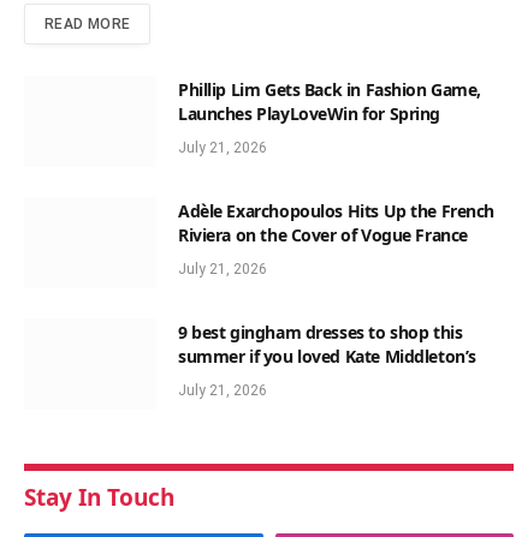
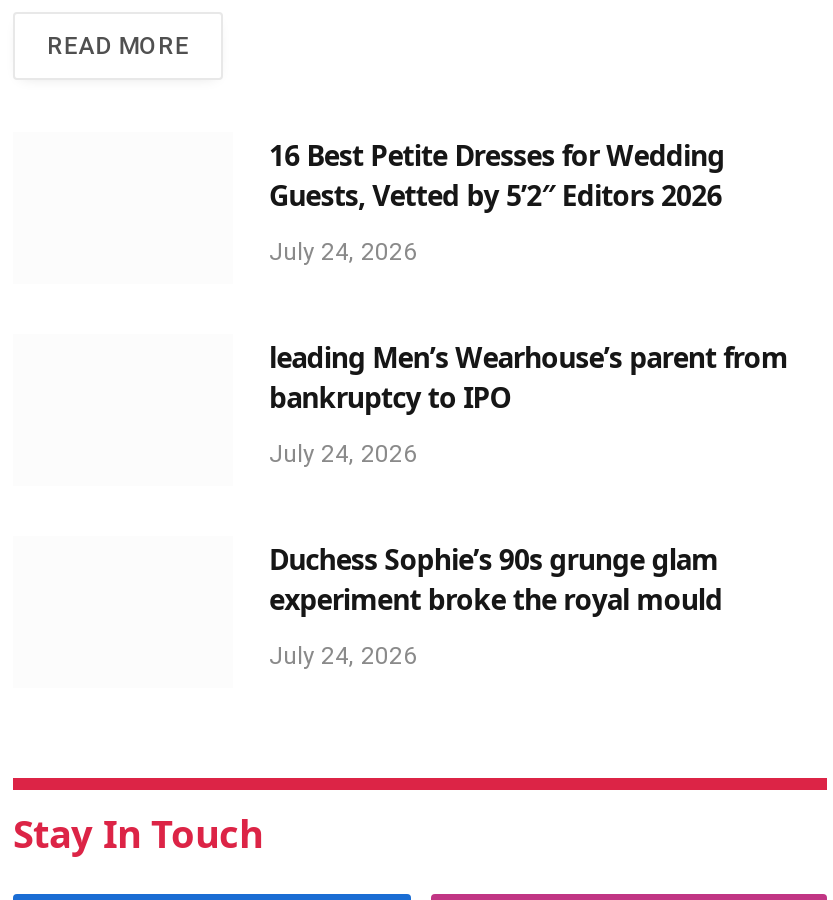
[178,77,481,124] Phillip Lim Gets Back in Fashion Game, | Launches PlayLoveWin for Spring -> [269,135,724,213] 16 Best Petite Dresses for Wedding | Guests, Vetted by 5’2″ Editors 2026
[178,139,267,156] July 21, 2026 -> [269,237,417,265] July 24, 2026
[178,199,494,246] Adèle Exarchopoulos Hits Up the French | Riviera on the Cover of Vogue France -> [269,337,788,415] leading Men’s Wearhouse’s parent from | bankruptcy to IPO
[178,260,267,277] July 21, 2026 -> [269,439,417,467] July 24, 2026
[178,320,476,367] 9 best gingham dresses to shop this | summer if you loved Kate Middleton’s -> [269,539,722,617] Duchess Sophie’s 90s grunge glam | experiment broke the royal mould
[178,381,267,398] July 21, 2026 -> [269,641,417,669] July 24, 2026

